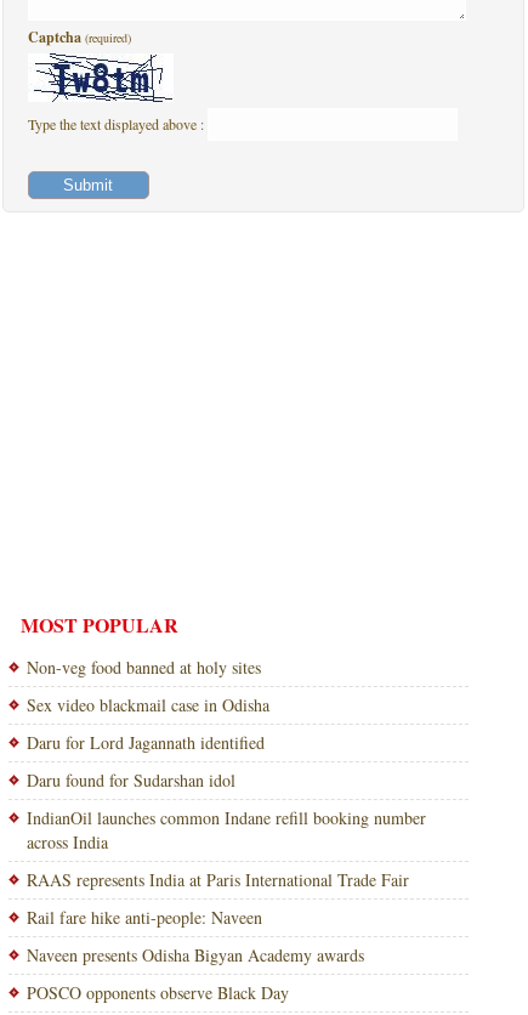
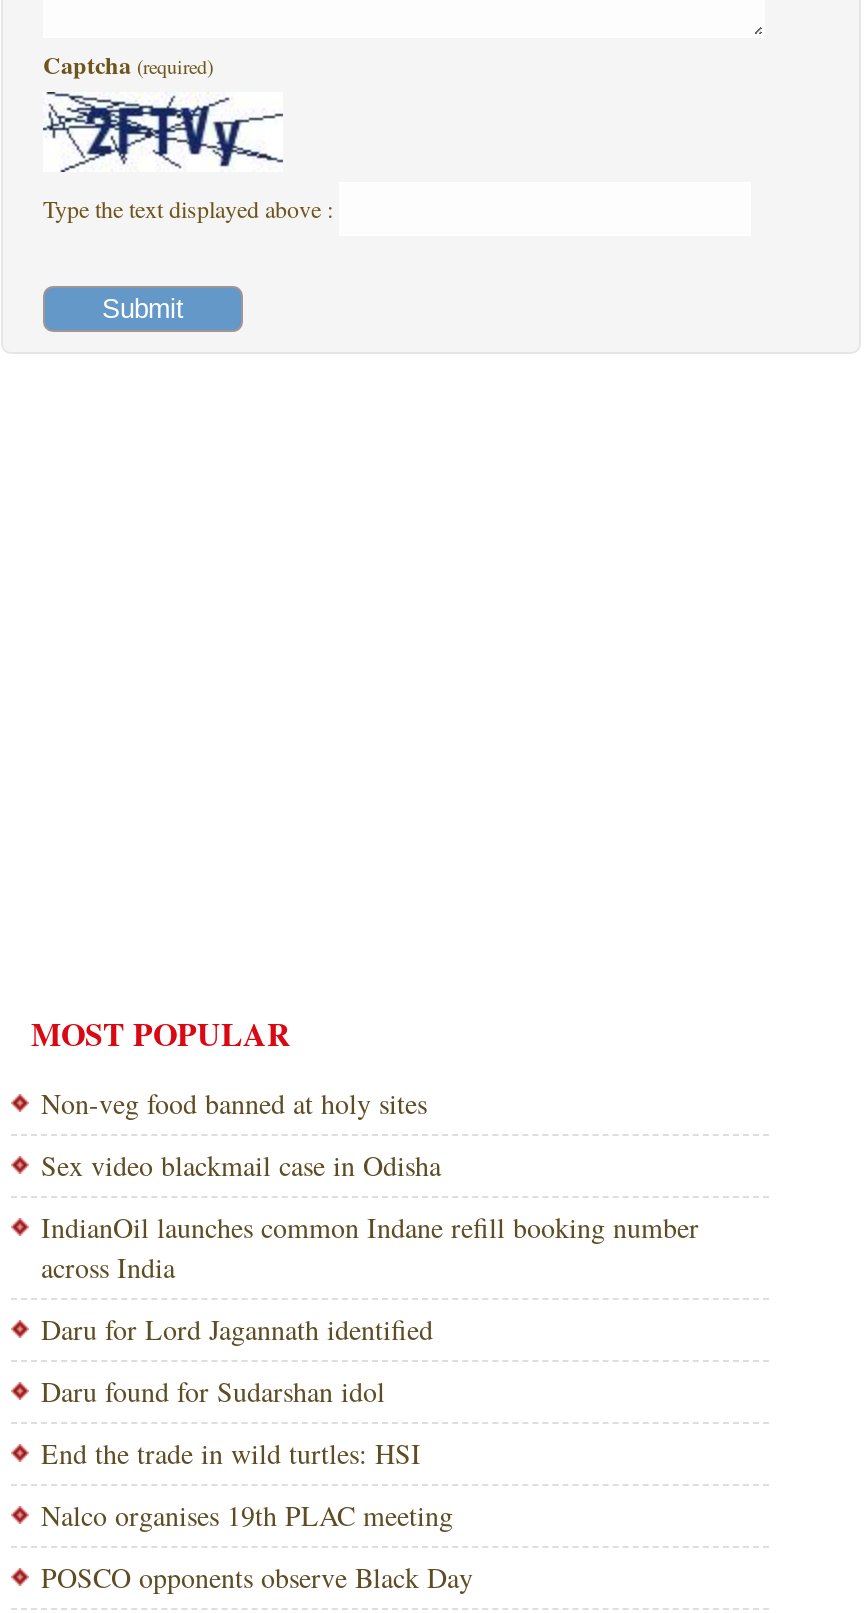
[28,52,174,103] [image] -> [41,90,285,174] [image]
moved [27,731,265,792] -> [41,1310,433,1410]: Daru for Lord Jagannath identified | Daru found for Sudarshan idol
moved [27,806,426,854] -> [41,1208,699,1286]: IndianOil launches common Indane refill booking number | across India
[27,868,409,966] RAAS represents India at Paris International Trade Fair | Rail fare hike anti-people: Naveen | Naveen presents Odisha Bigyan Academy awards -> [41,1434,453,1534] End the trade in wild turtles: HSI | Nalco organises 19th PLAC meeting

